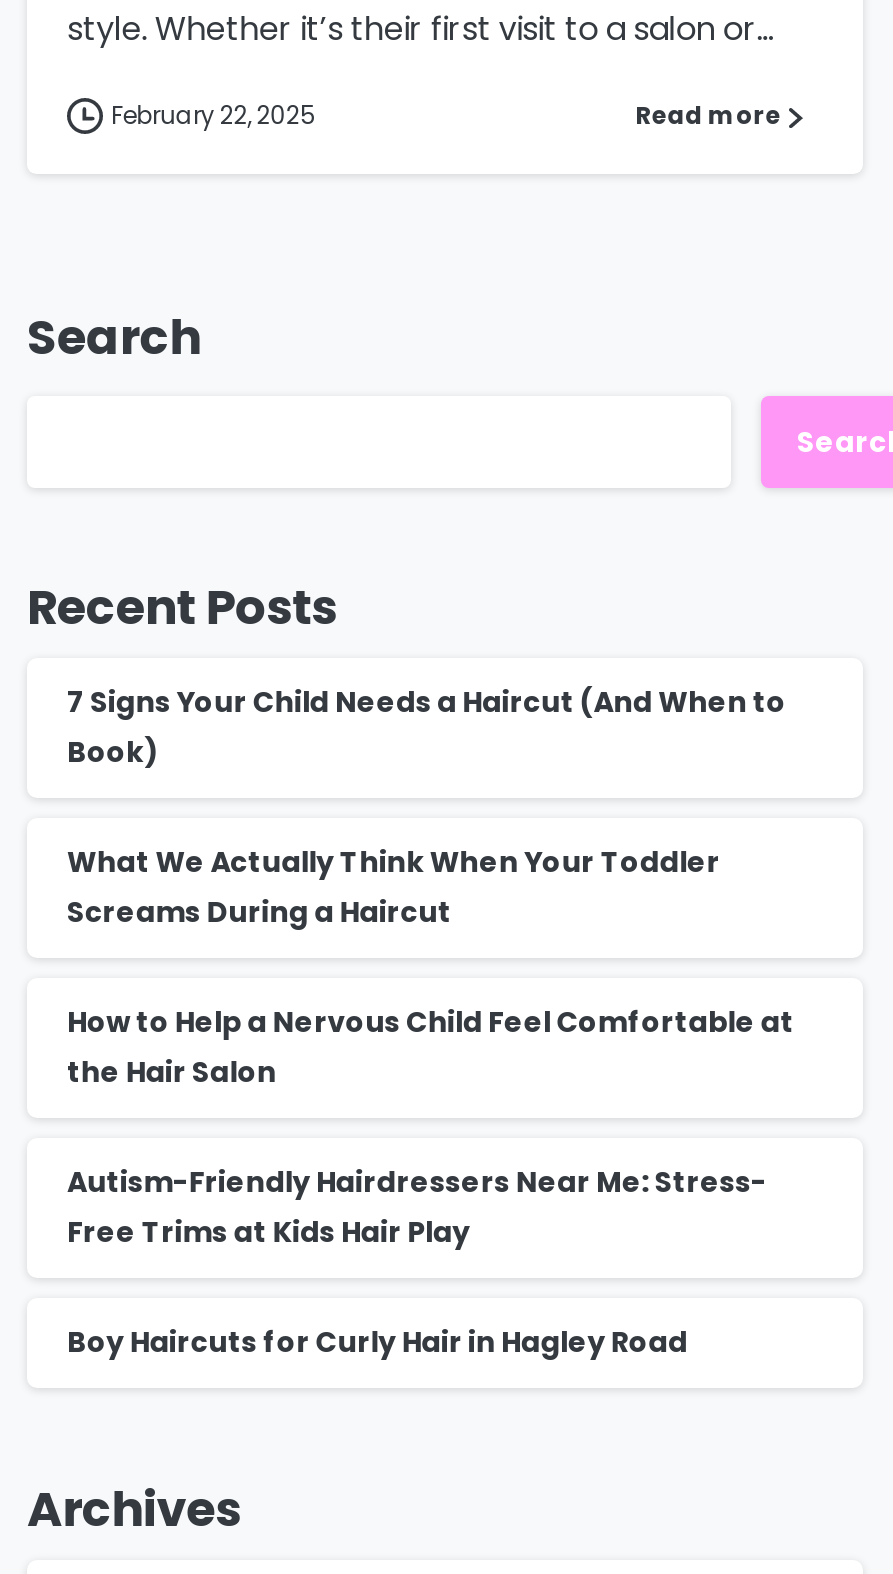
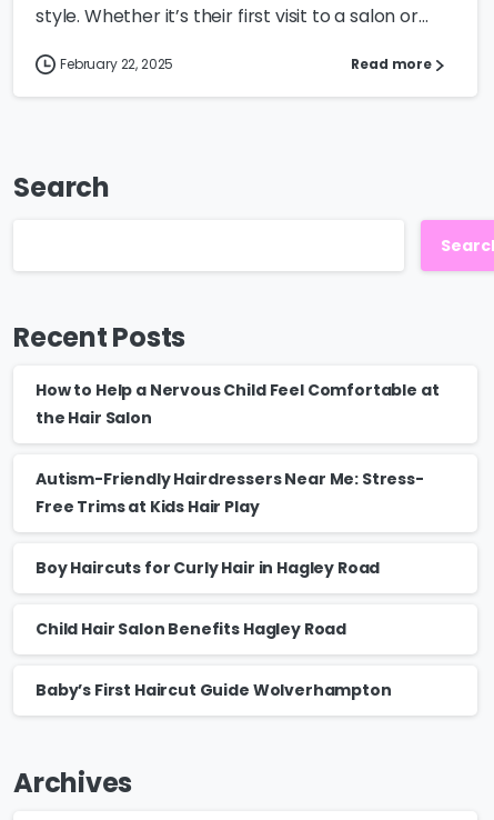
[67,682,786,932] 7 Signs Your Child Needs a Haircut (And When to | Book) | What We Actually Think When Your Toddler | Screams During a Haircut -> none
moved [67,1002,794,1362] -> [36,379,439,579]: How to Help a Nervous Child Feel Comfortable at | the Hair Salon | Autism-Friendly Hairdressers Near Me: Stress- | Free Trims at Kids Hair Play | Boy Haircuts for Curly Hair in Hagley Road
none -> [36,618,391,701] Child Hair Salon Benefits Hagley Road | Baby’s First Haircut Guide Wolverhampton

